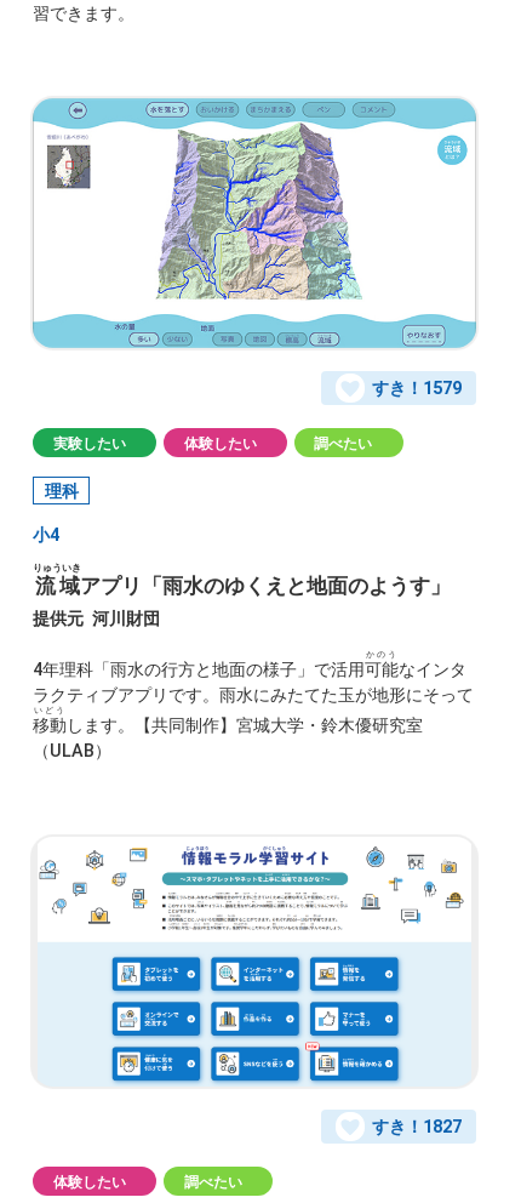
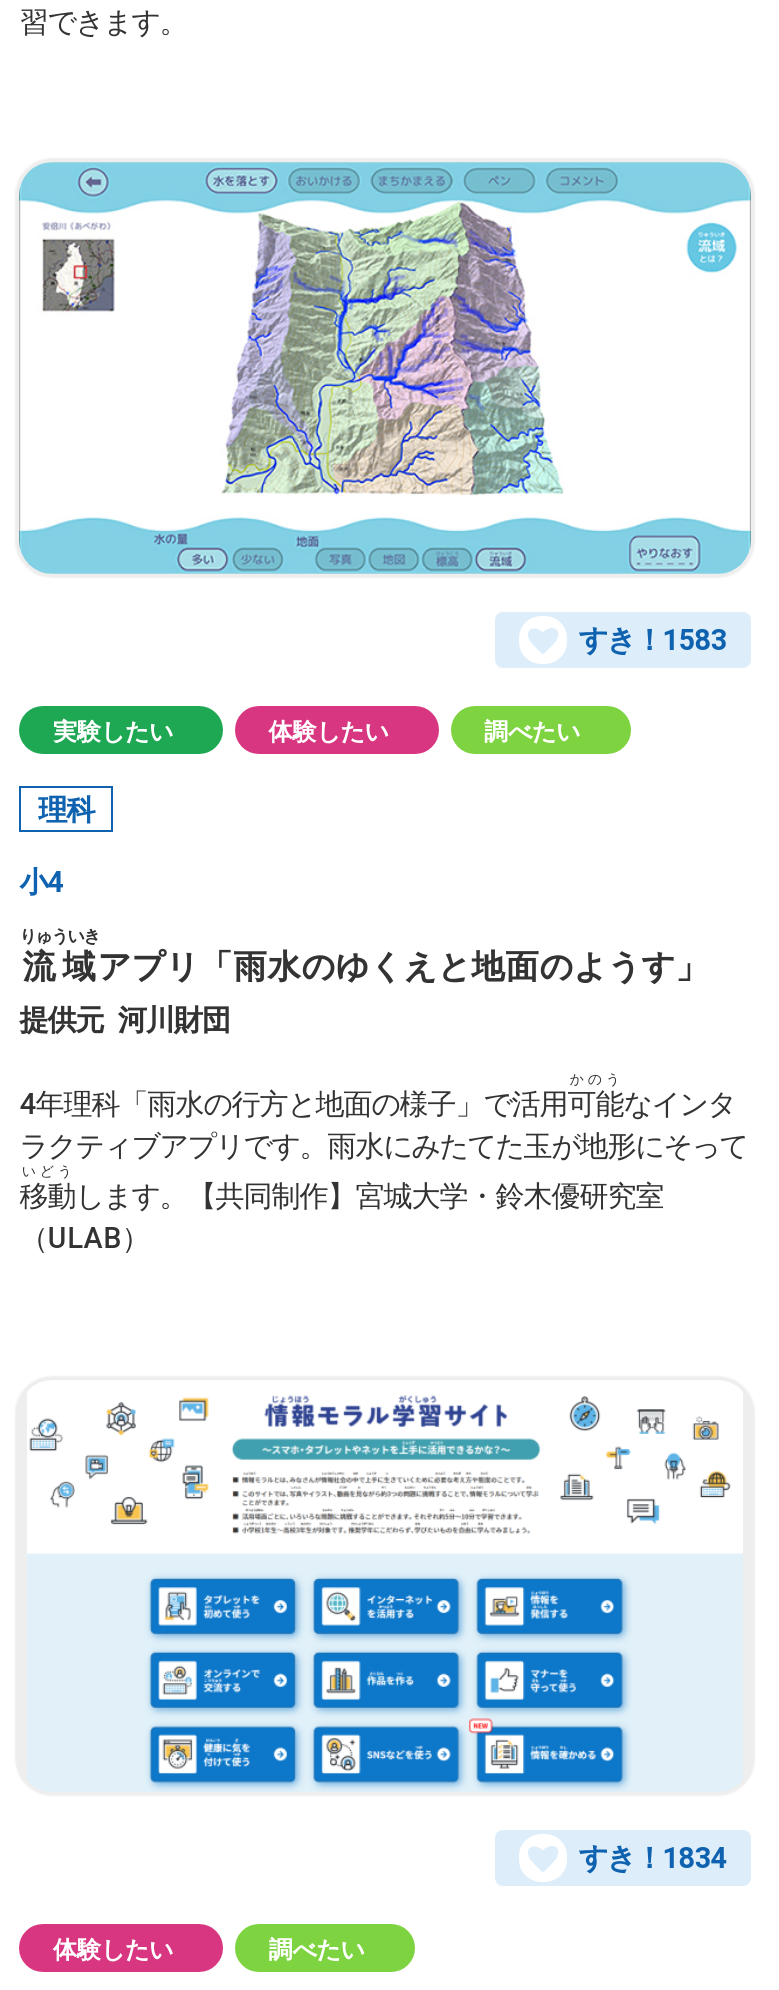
[372,378,461,398] すき！1579 -> [579,624,727,656] すき！1583
[372,1117,461,1136] すき！1827 -> [579,1842,727,1874] すき！1834

